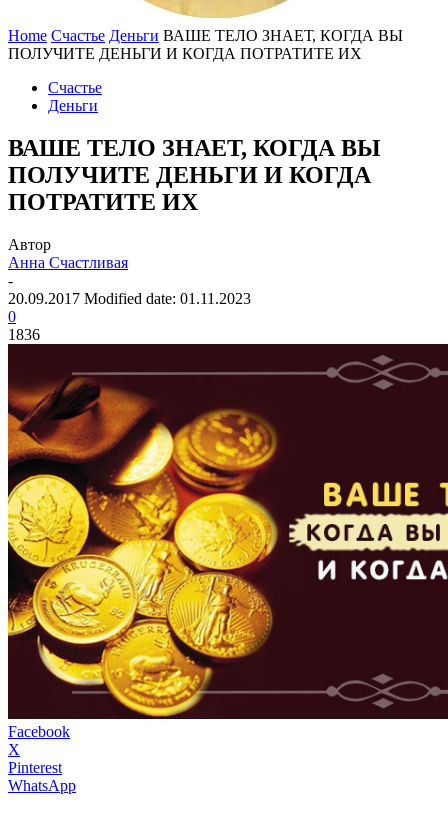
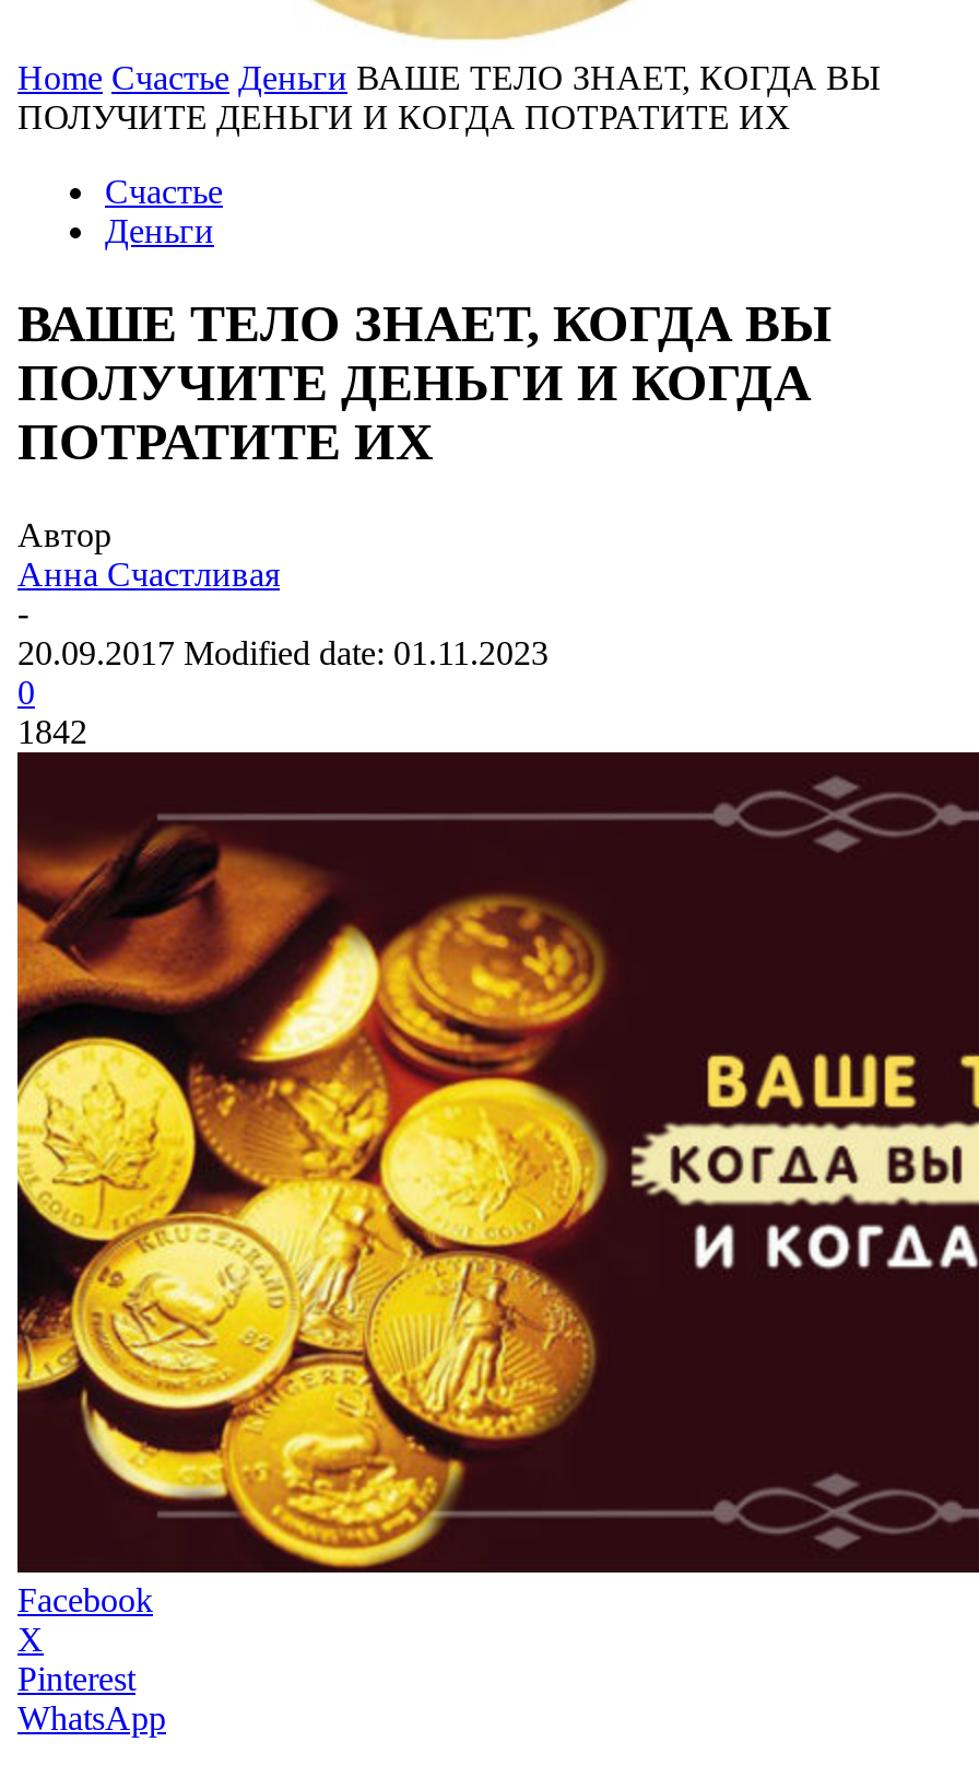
[8,326,40,343] 1836 -> [17,713,87,750] 1842

